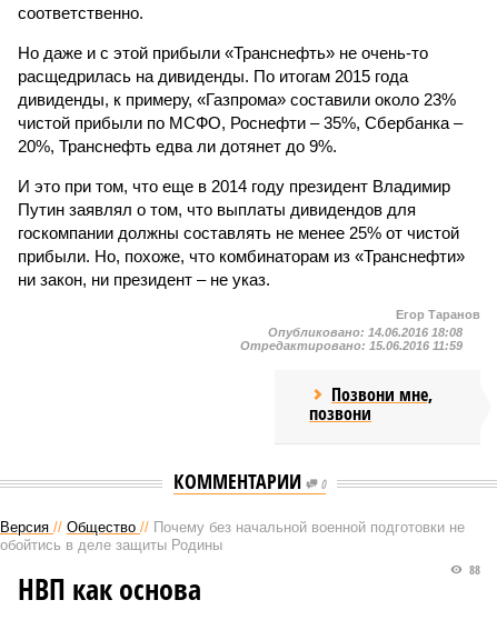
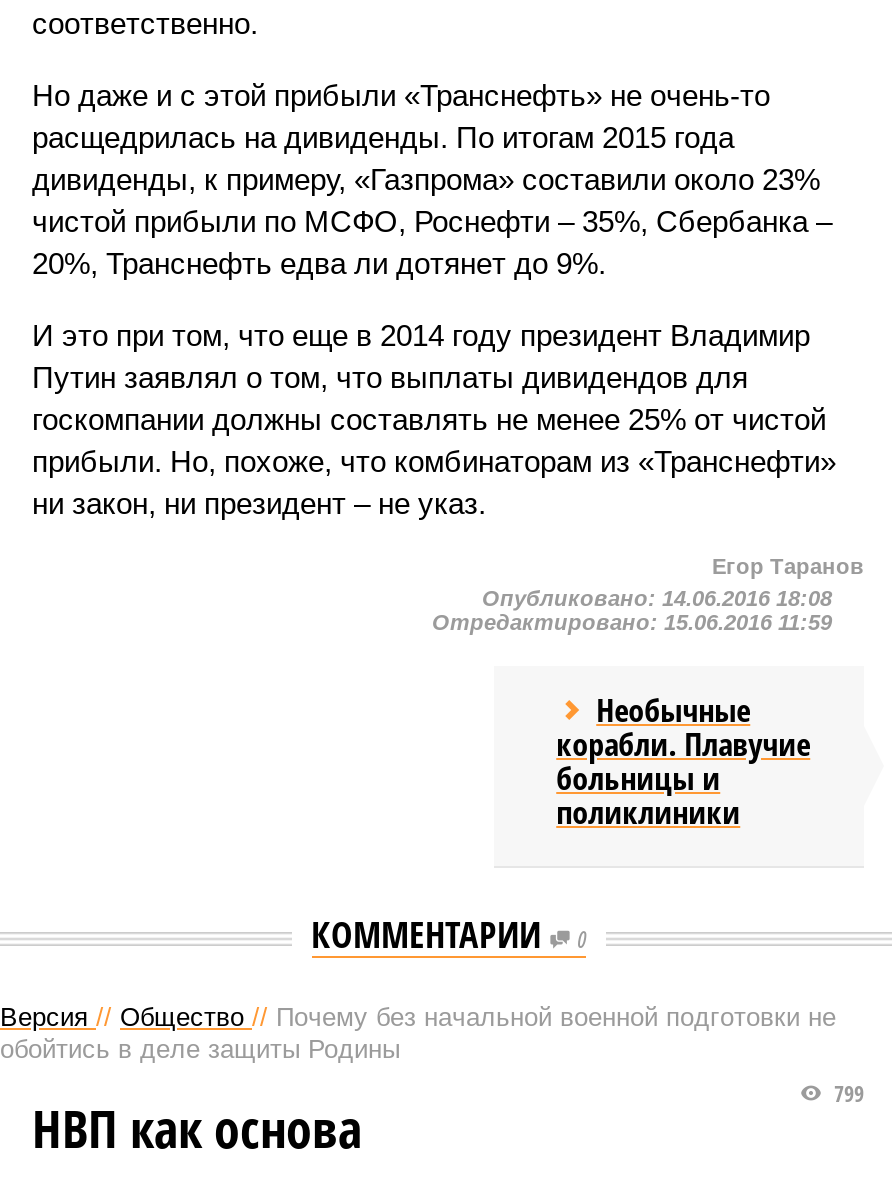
[309,382,433,426] Позвони мне, | позвони -> [556,688,810,834] Необычные | корабли. Плавучие | больницы и | поликлиники
[466,561,480,578] 88 -> [828,1078,864,1108] 799

